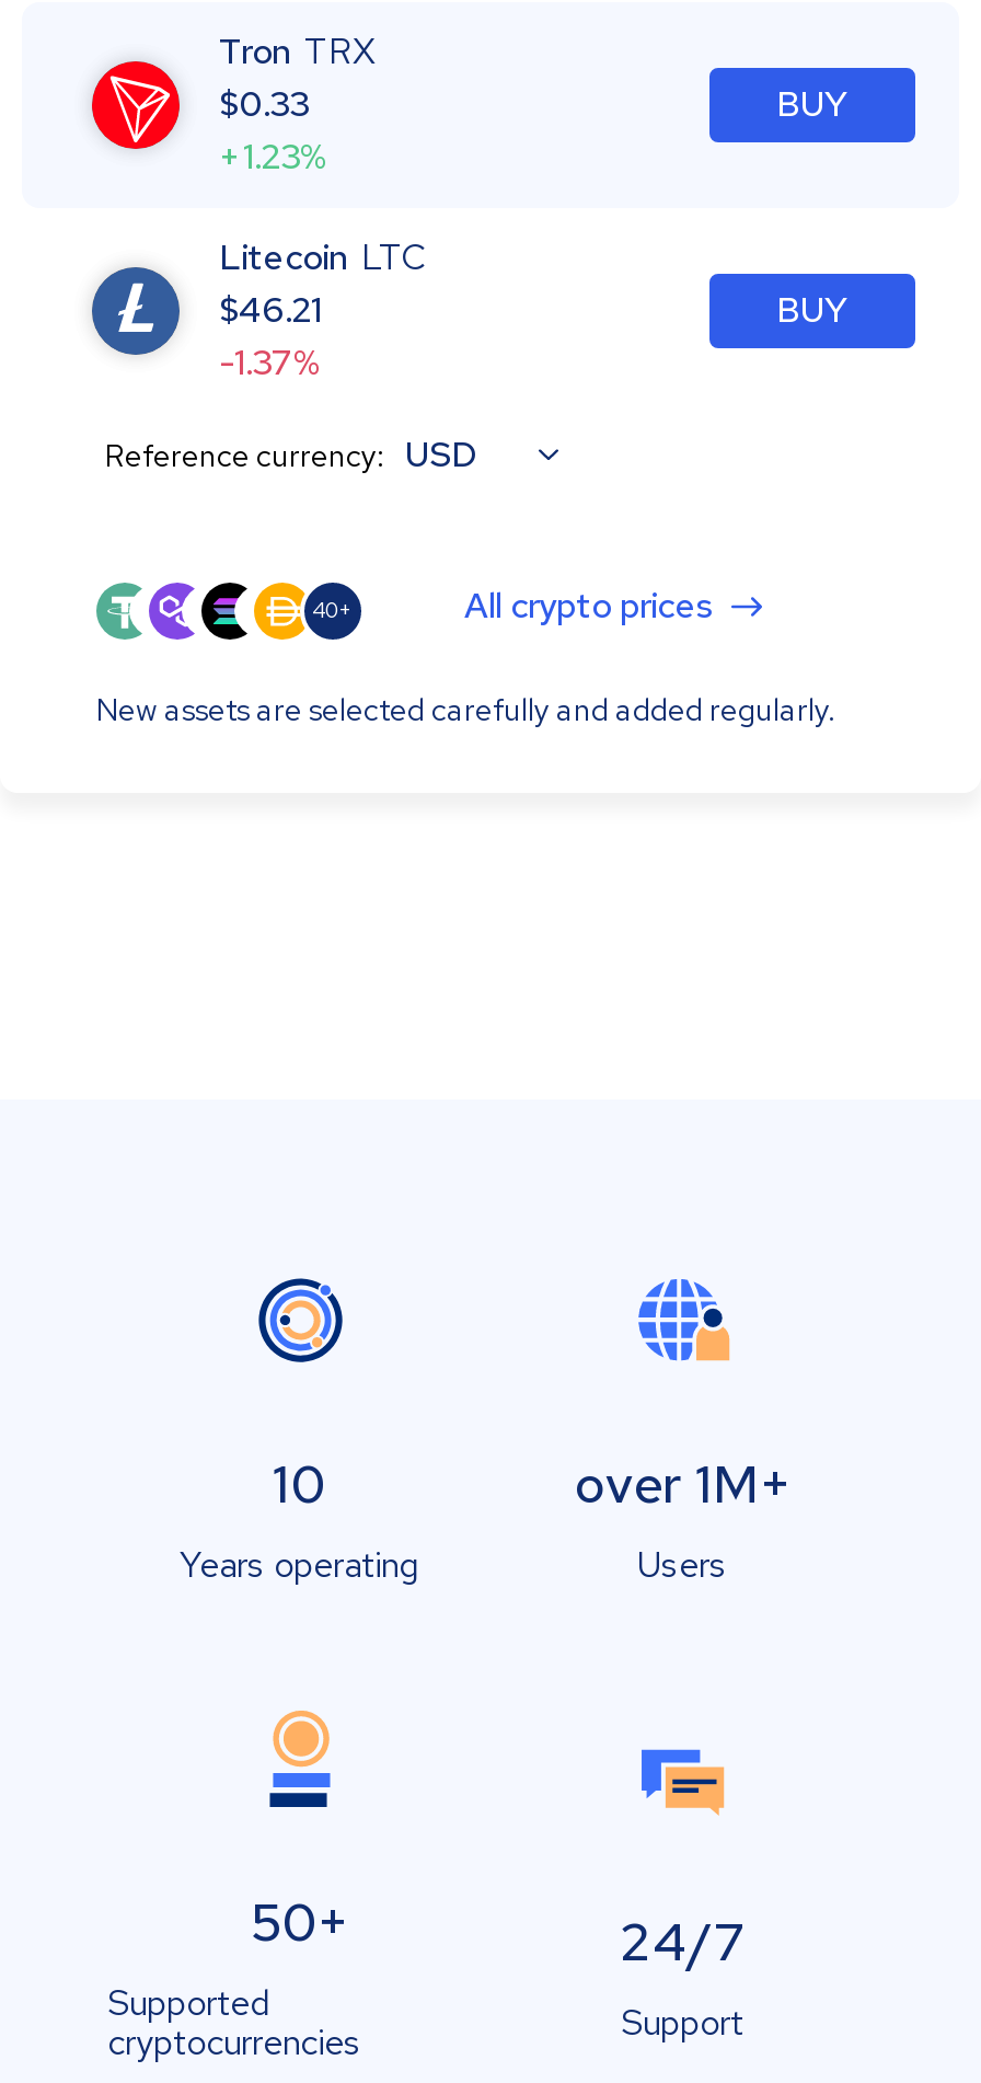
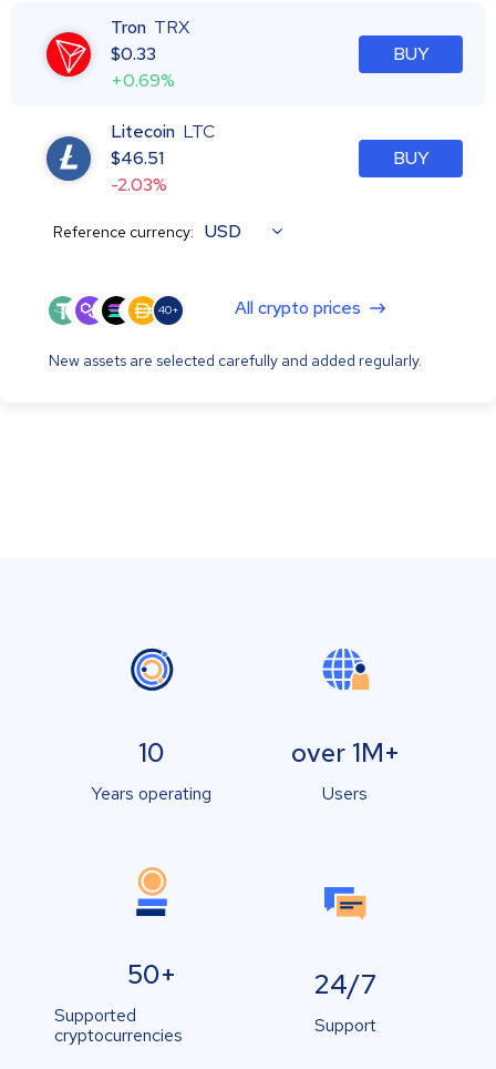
[219,133,328,179] +1.23% -> [111,69,175,92] +0.69%
[219,286,322,332] $46.21 -> [111,146,164,169] $46.51
[219,339,322,385] -1.37% -> [111,173,167,196] -2.03%

